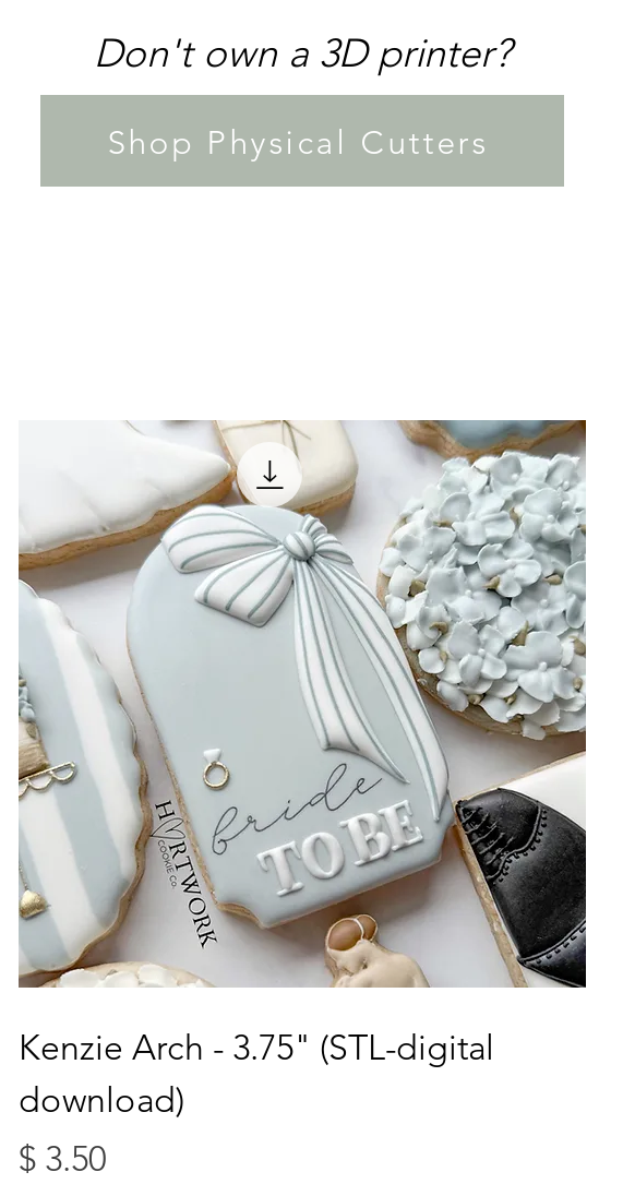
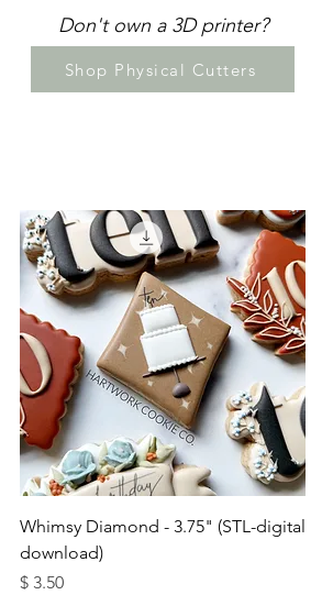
[16,418,588,1069] [image] | Kenzie Arch - 3.75" (STL-digital -> [19,209,307,537] [image] | Whimsy Diamond - 3.75" (STL-digital

